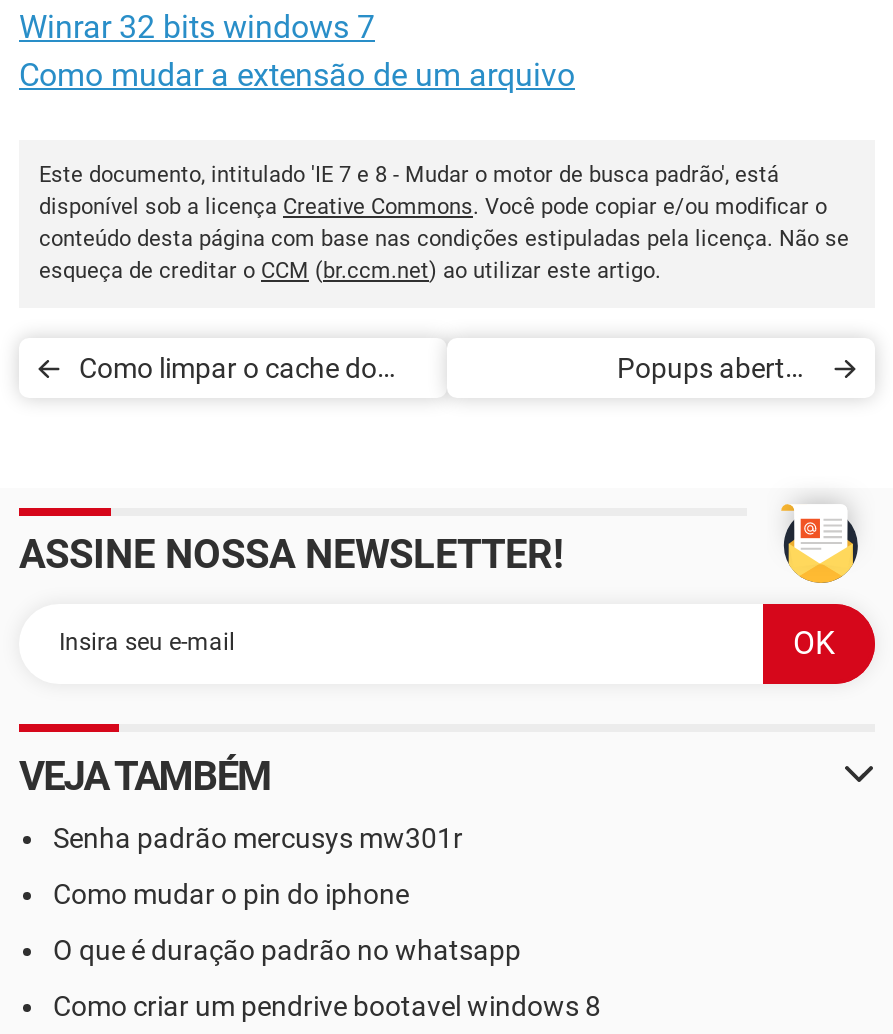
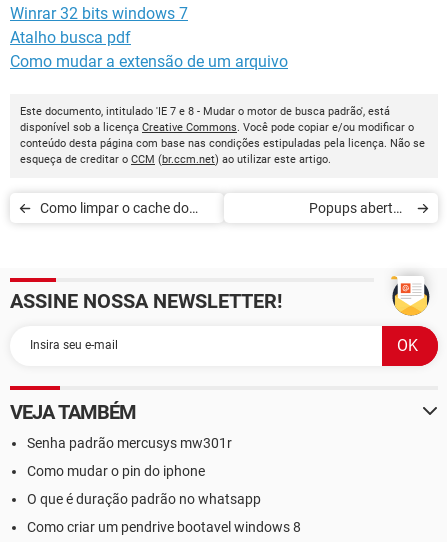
none -> [10,28,131,47] Atalho busca pdf

